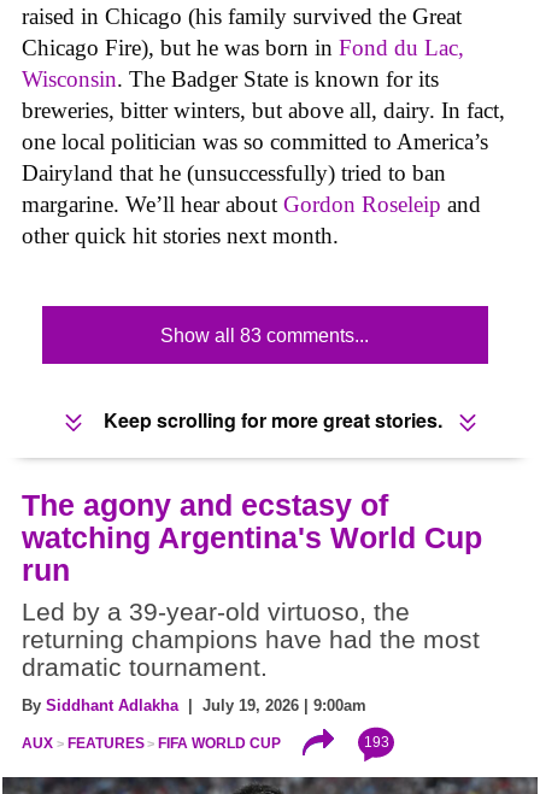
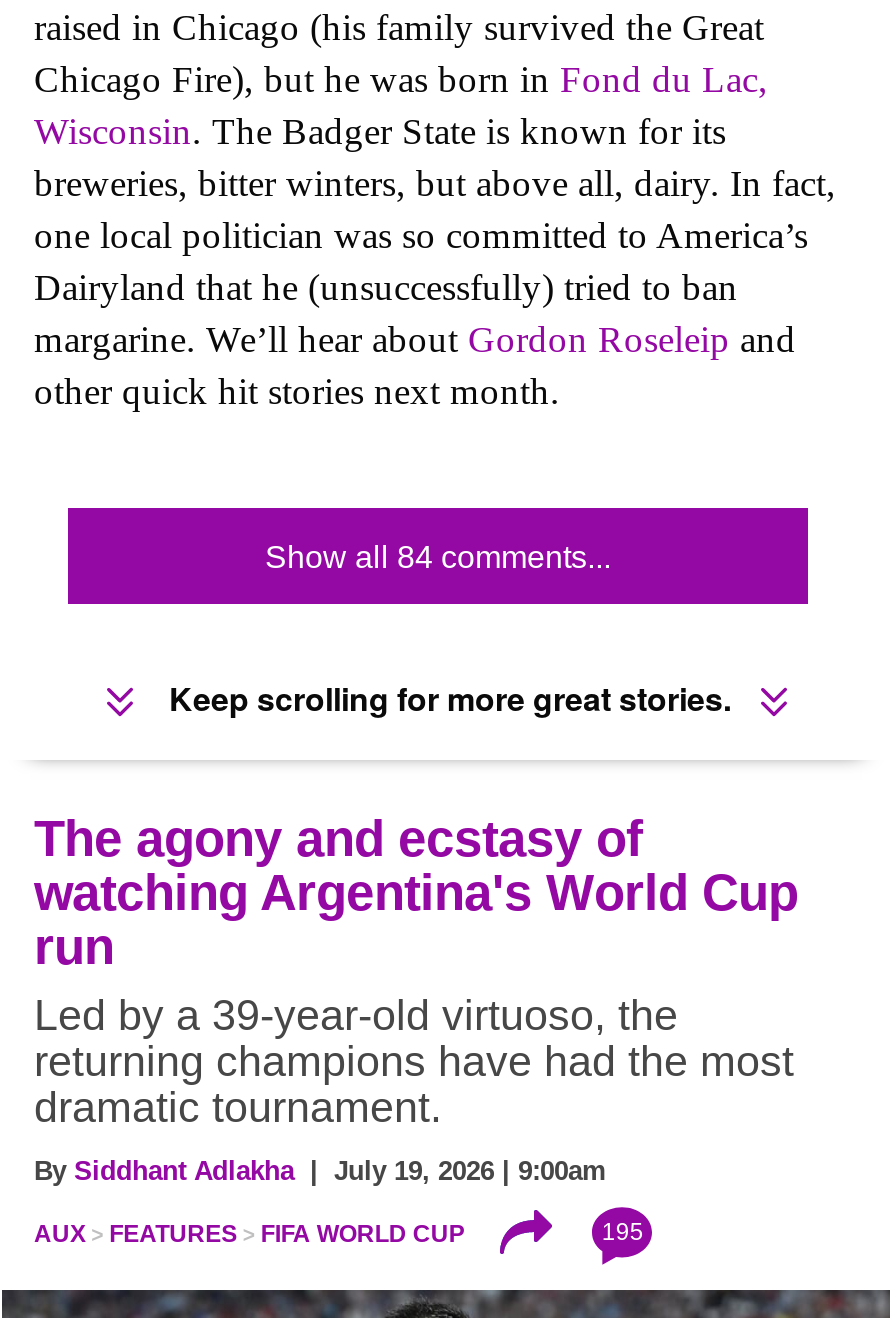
[161,325,369,346] Show all 83 comments... -> [265,540,611,574] Show all 84 comments...
[364,734,389,751] 193 -> [602,1219,644,1247] 195

